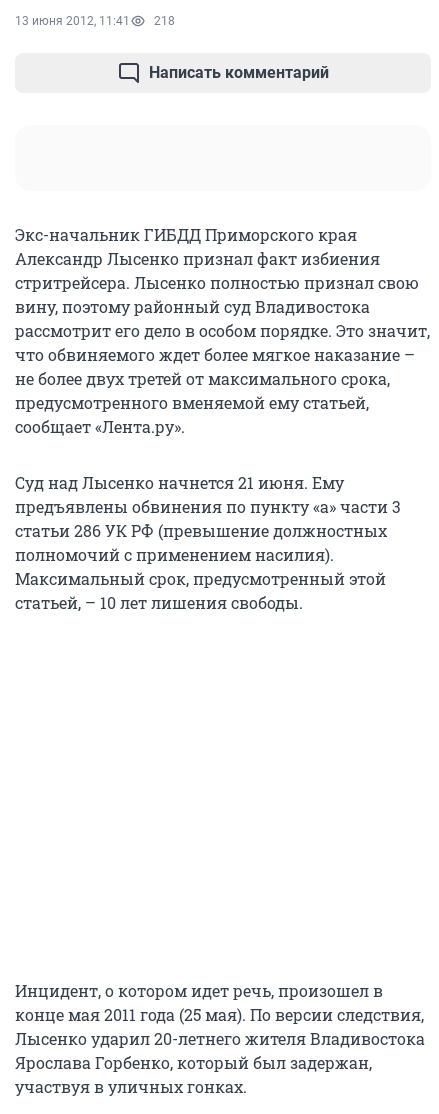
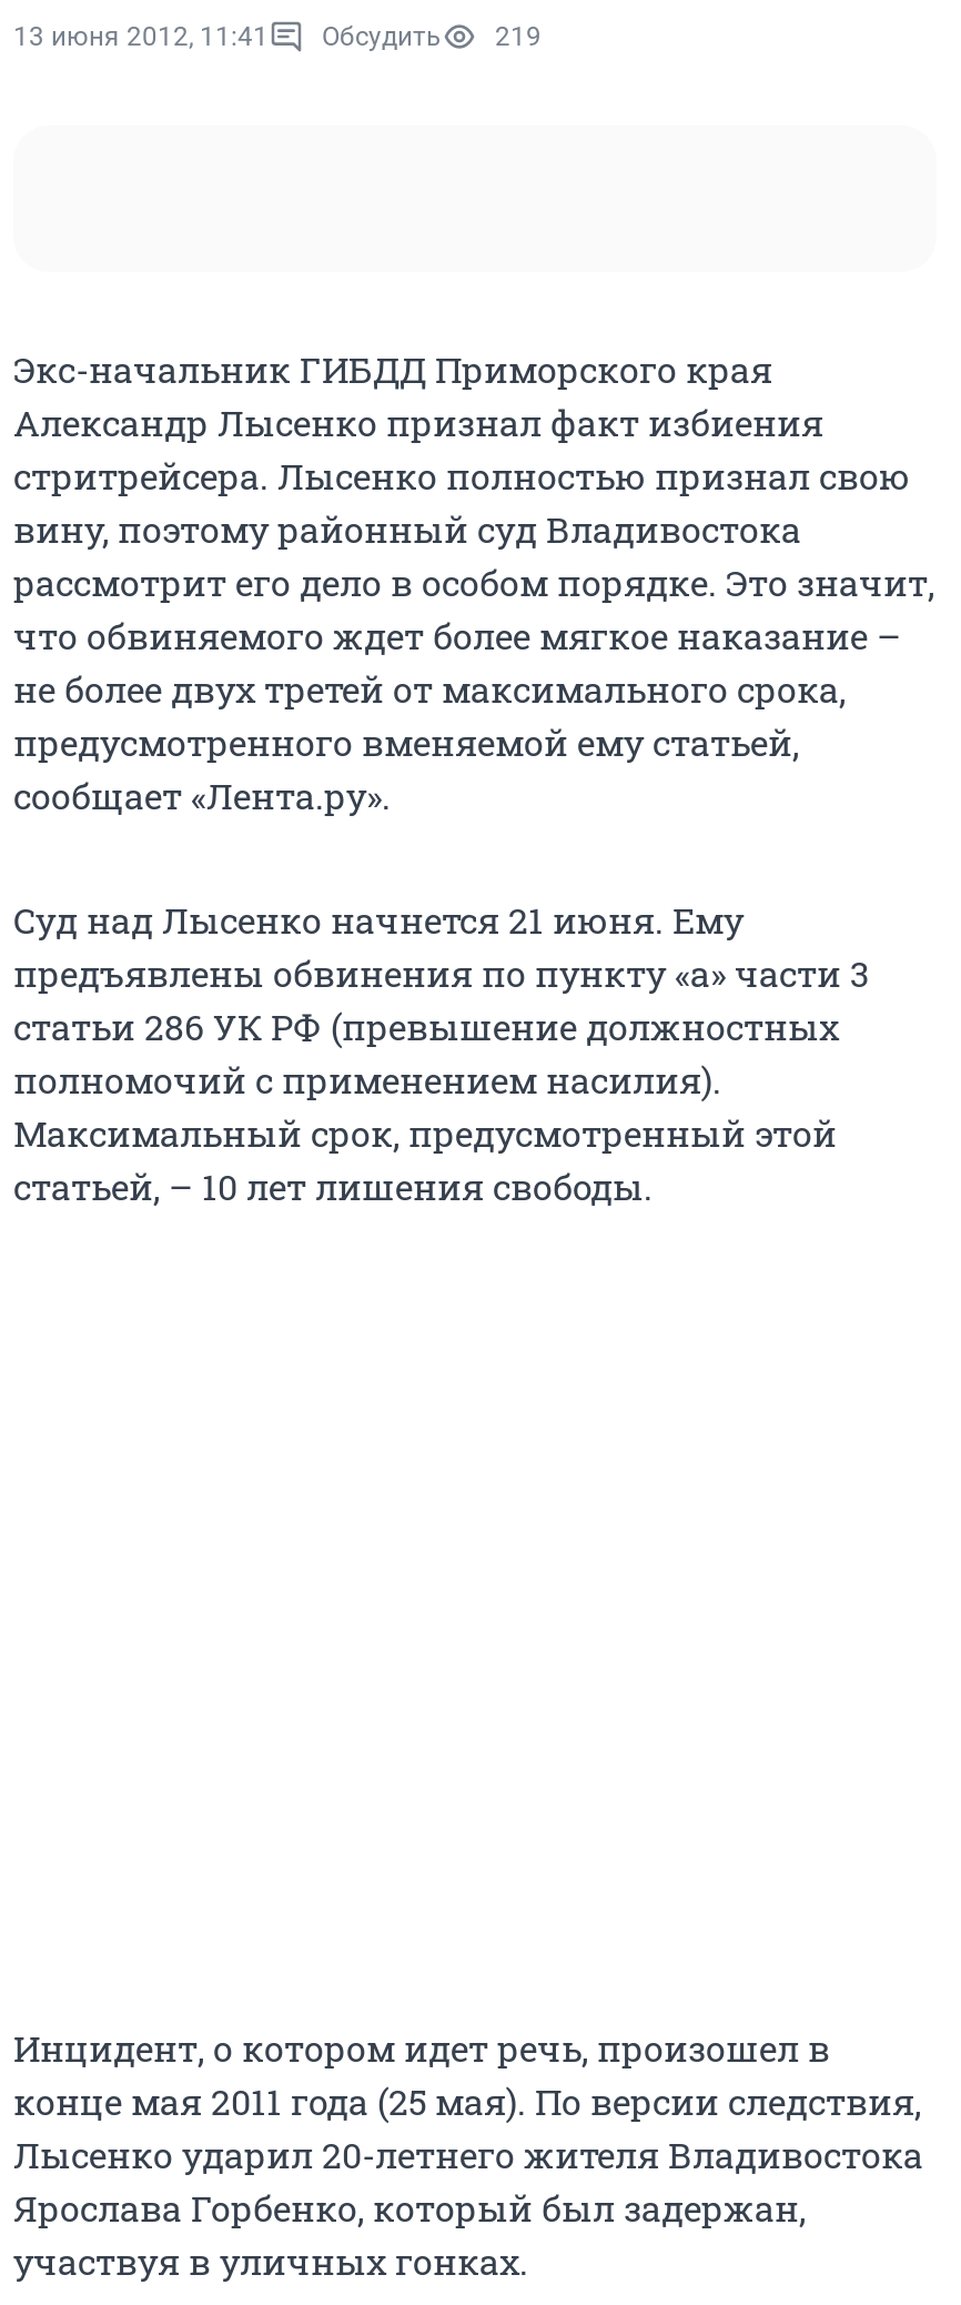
[149,14,329,82] 218 | Написать комментарий -> [322,21,542,52] Обсудить | 219

